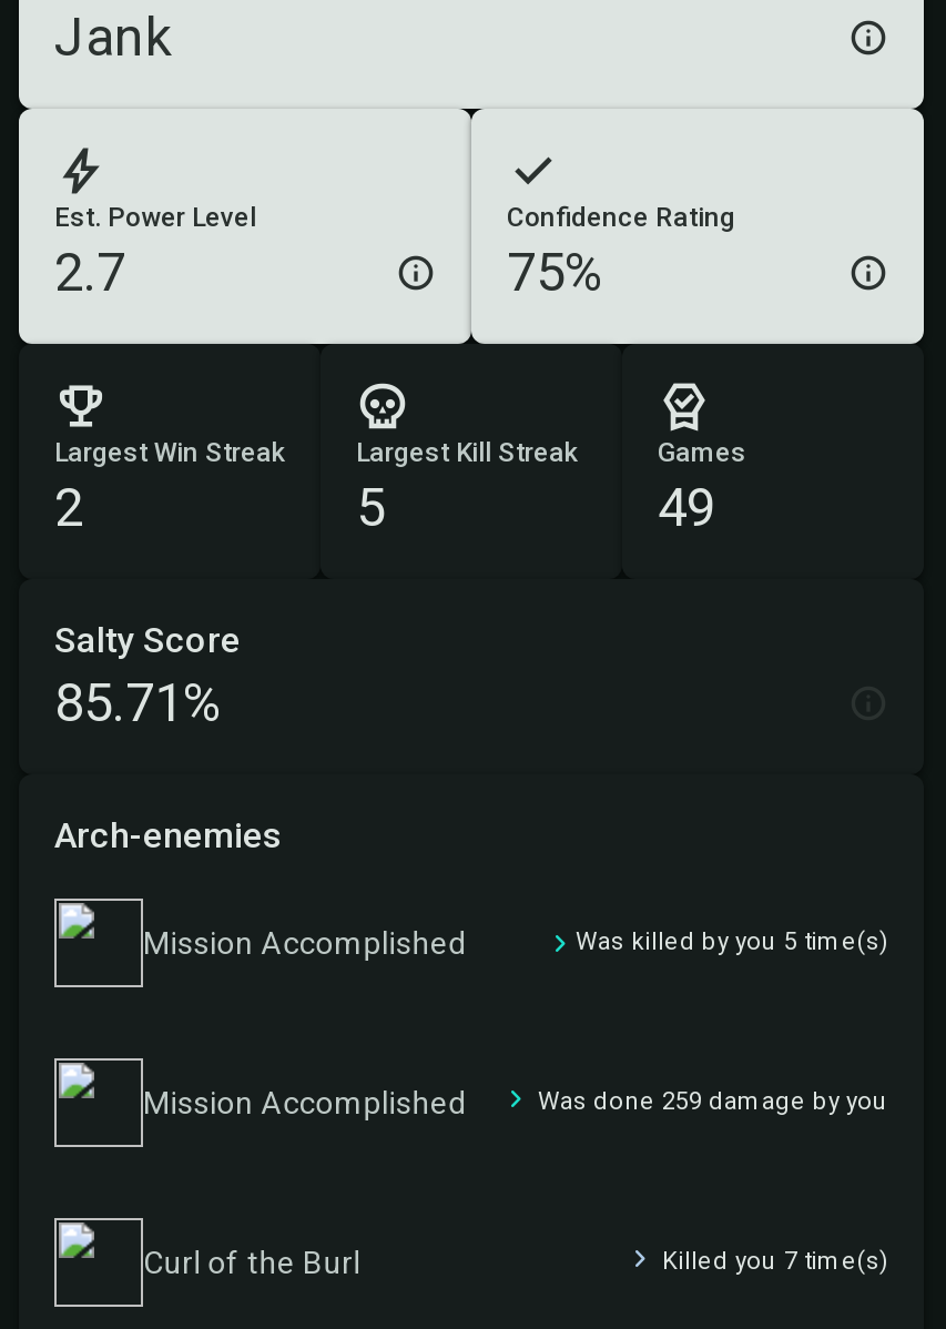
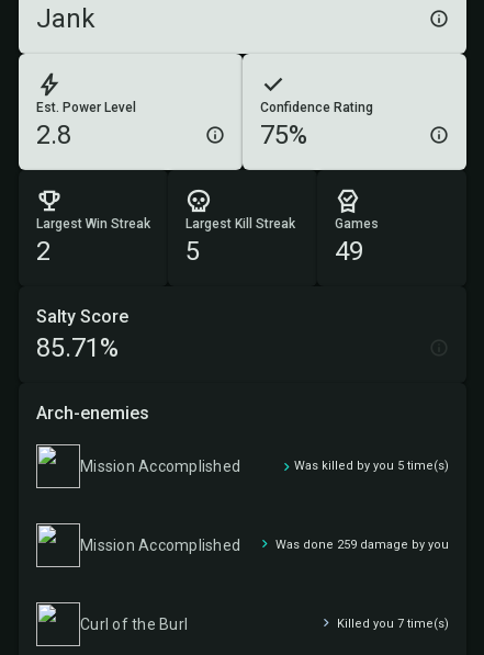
[54,242,125,304] 2.7 -> [36,120,71,150] 2.8

